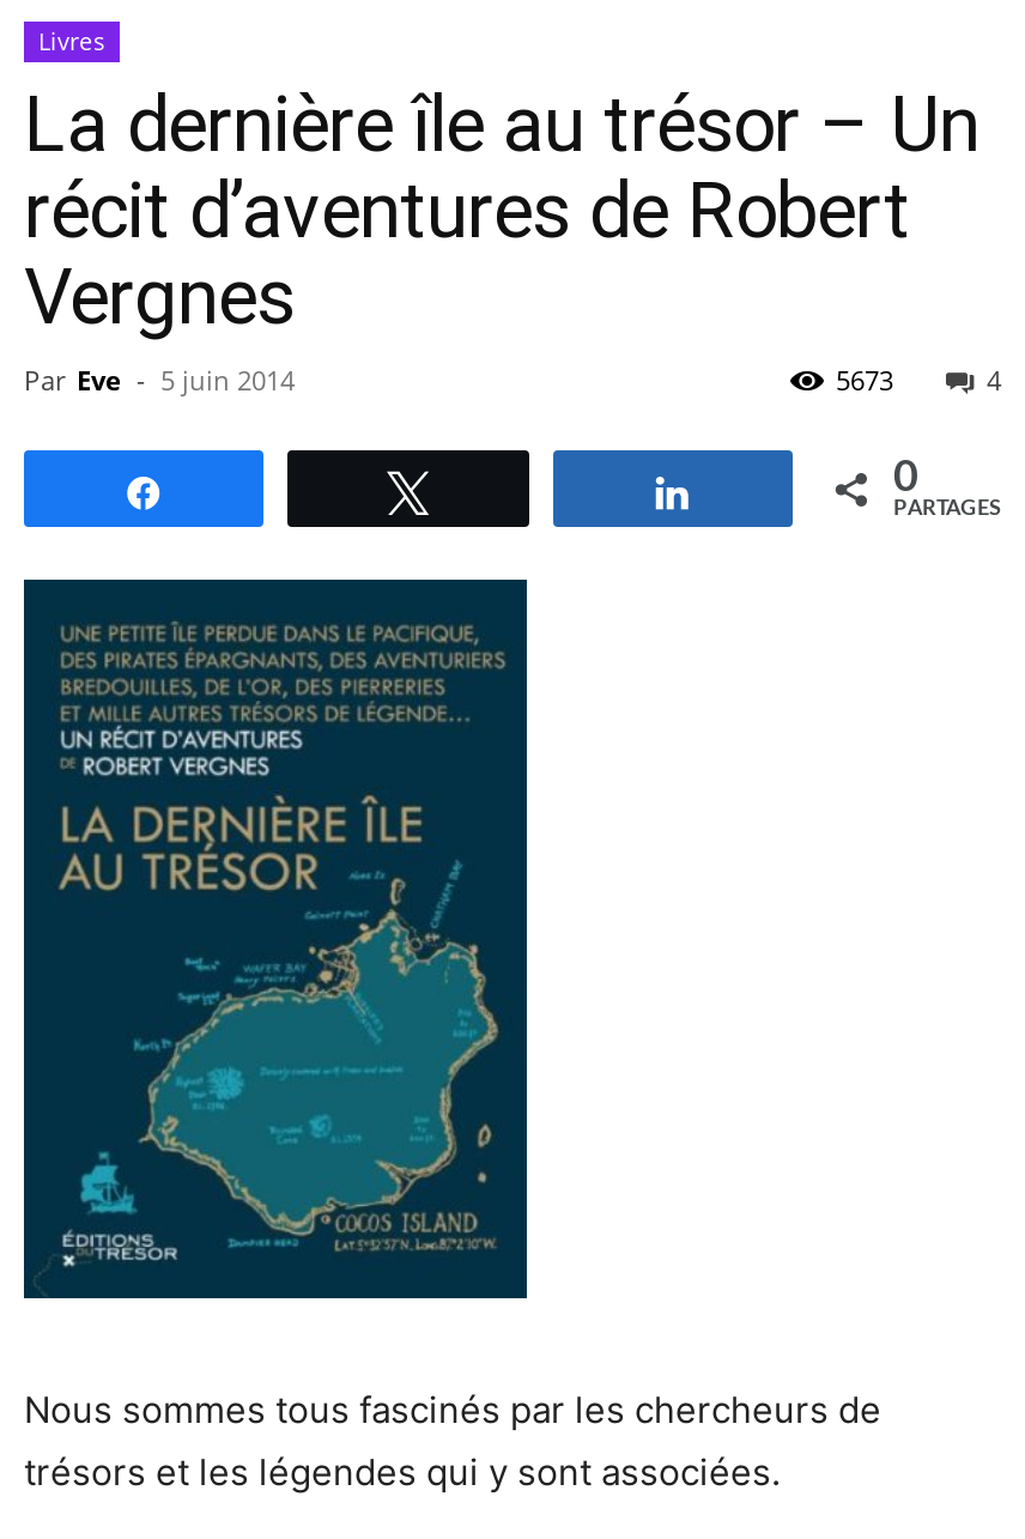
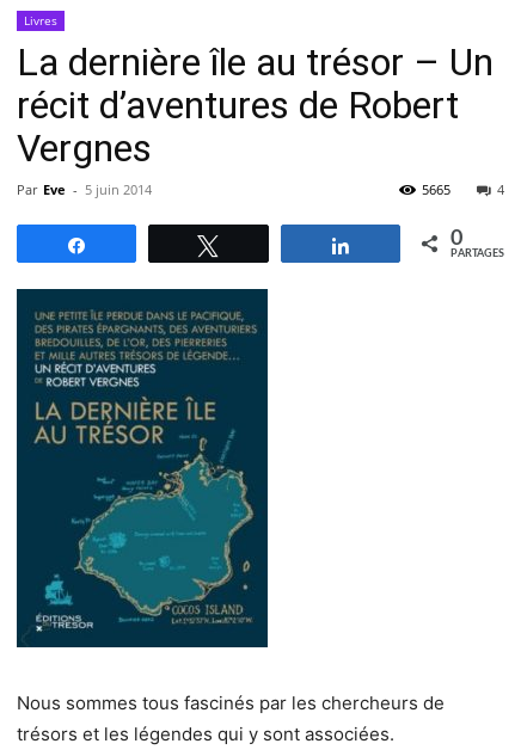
[836,362,893,398] 5673 -> [422,180,450,198] 5665

